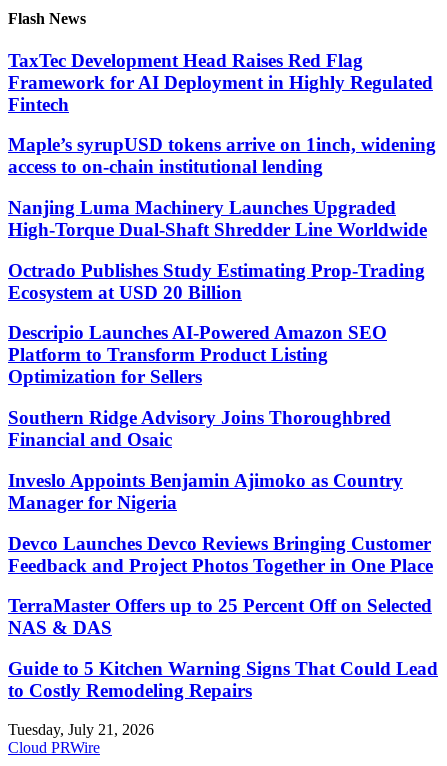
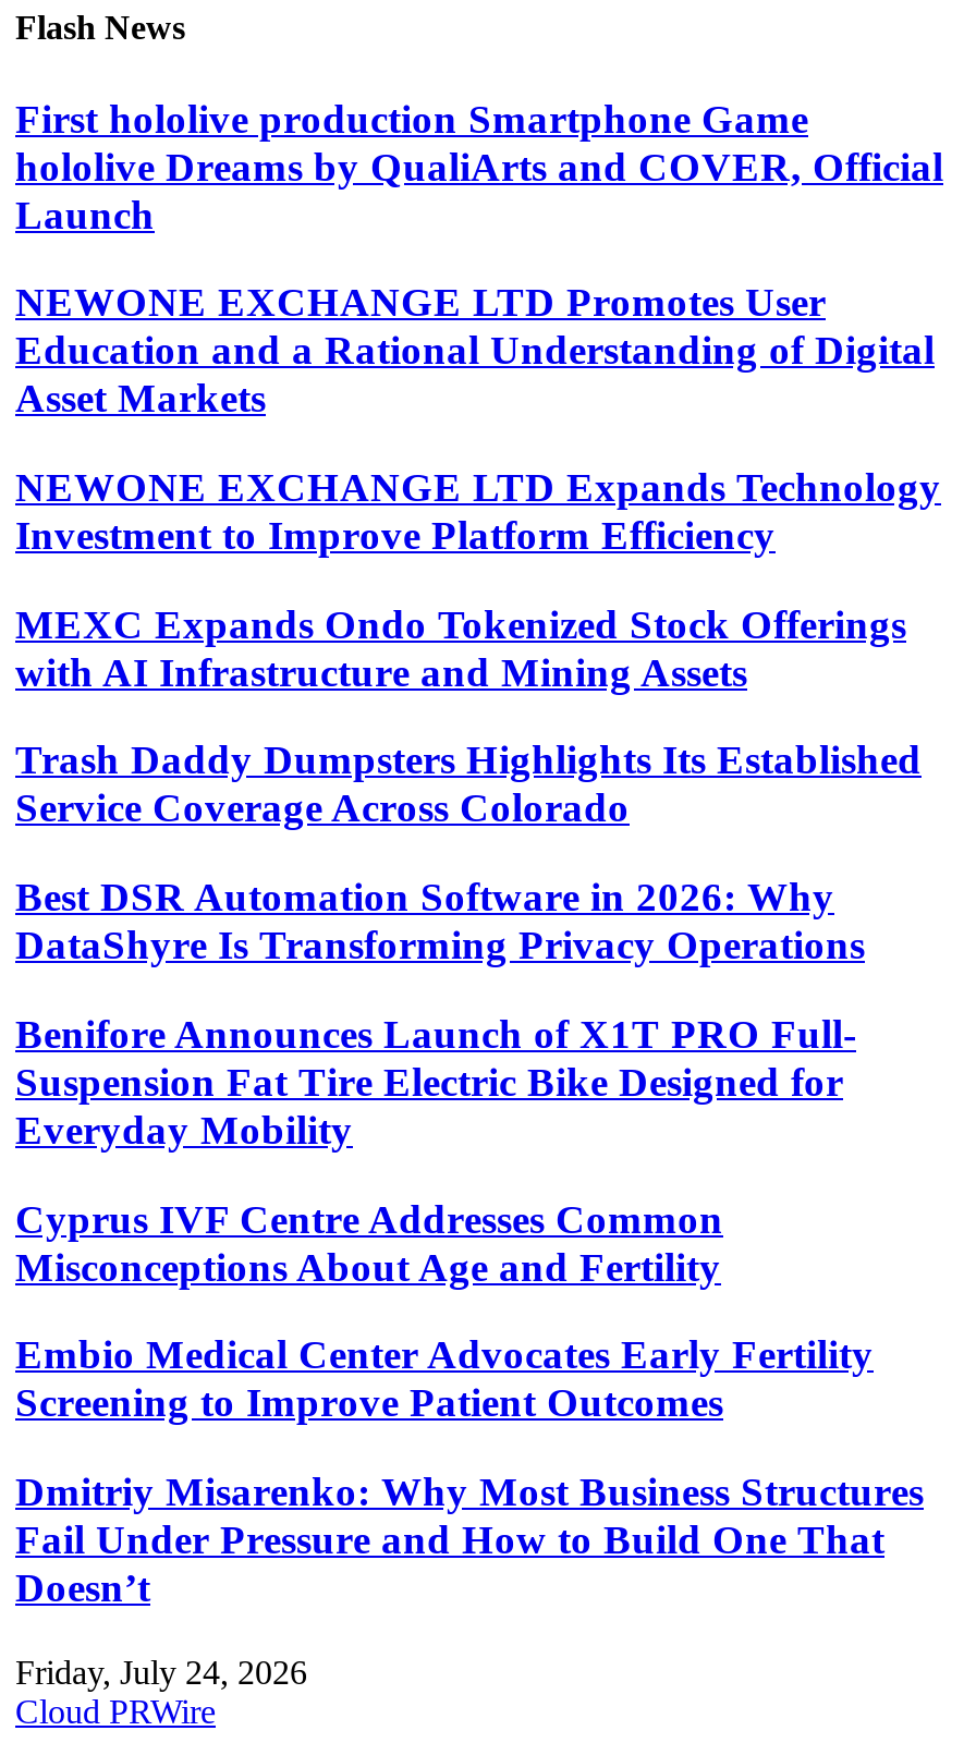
[8,49,433,114] TaxTec Development Head Raises Red Flag | Framework for AI Deployment in Highly Regulated | Fintech -> [15,95,943,236] First hololive production Smartphone Game | hololive Dreams by QualiArts and COVER, Official | Launch
[8,134,436,177] Maple’s syrupUSD tokens arrive on 1inch, widening | access to on-chain institutional lending -> [15,279,935,421] NEWONE EXCHANGE LTD Promotes User | Education and a Rational Understanding of Digital | Asset Markets
[8,197,427,240] Nanjing Luma Machinery Launches Upgraded | High-Torque Dual-Shaft Shredder Line Worldwide -> [15,464,941,558] NEWONE EXCHANGE LTD Expands Technology | Investment to Improve Platform Efficiency
[8,260,425,303] Octrado Publishes Study Estimating Prop-Trading | Ecosystem at USD 20 Billion -> [15,601,906,694] MEXC Expands Ondo Tokenized Stock Offerings | with AI Infrastructure and Mining Assets
[8,322,387,387] Descripio Launches AI-Powered Amazon SEO | Platform to Transform Product Listing | Optimization for Sellers -> [15,737,922,831] Trash Daddy Dumpsters Highlights Its Established | Service Coverage Across Colorado
[8,407,391,450] Southern Ridge Advisory Joins Thoroughbred | Financial and Osaic -> [15,874,865,968] Best DSR Automation Software in 2026: Why | DataShyre Is Transforming Privacy Operations
[8,470,403,513] Inveslo Appoints Benjamin Ajimoko as Country | Manager for Nigeria -> [15,1011,856,1152] Benifore Announces Launch of X1T PRO Full- | Suspension Fat Tire Electric Bike Designed for | Everyday Mobility
[8,533,433,576] Devco Launches Devco Reviews Bringing Customer | Feedback and Project Photos Together in One Place -> [15,1195,723,1289] Cyprus IVF Centre Addresses Common | Misconceptions About Age and Fertility
[8,595,432,638] TerraMaster Offers up to 25 Percent Off on Selected | NAS & DAS -> [15,1332,874,1426] Embio Medical Center Advocates Early Fertility | Screening to Improve Patient Outcomes
[8,658,438,701] Guide to 5 Kitchen Warning Signs That Could Lead | to Costly Remodeling Repairs -> [15,1468,924,1610] Dmitriy Misarenko: Why Most Business Structures | Fail Under Pressure and How to Build One That | Doesn’t
[8,721,154,738] Tuesday, July 21, 2026 -> [15,1653,307,1690] Friday, July 24, 2026

